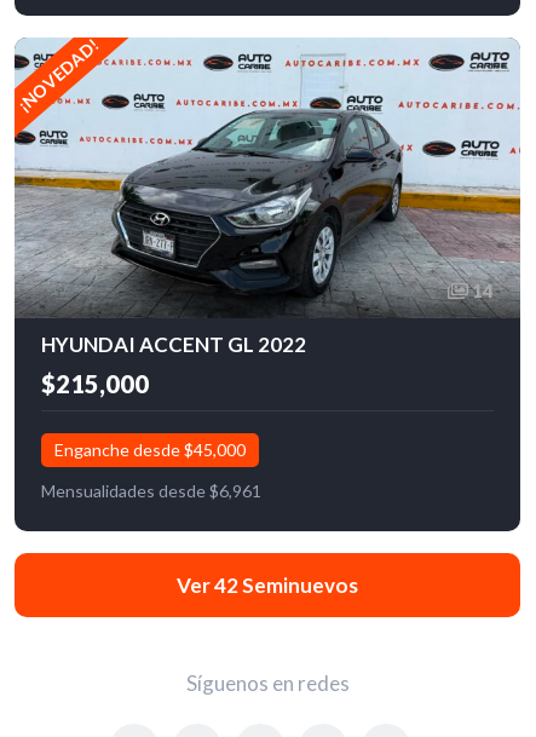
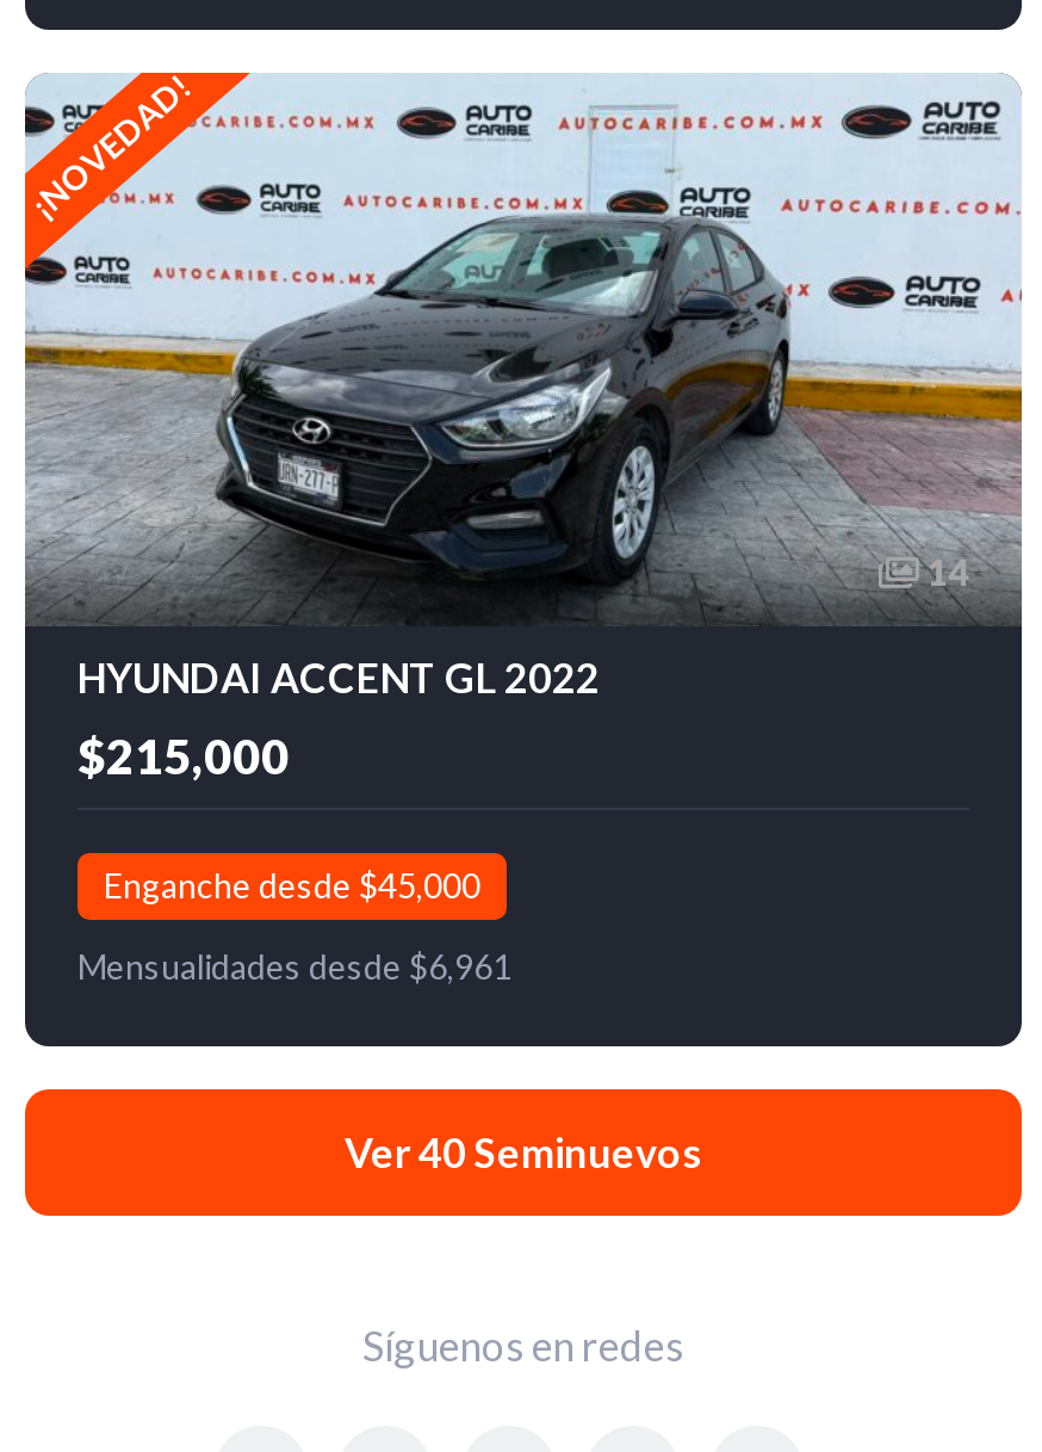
[177,573,358,598] Ver 42 Seminuevos -> [345,1128,702,1178] Ver 40 Seminuevos

